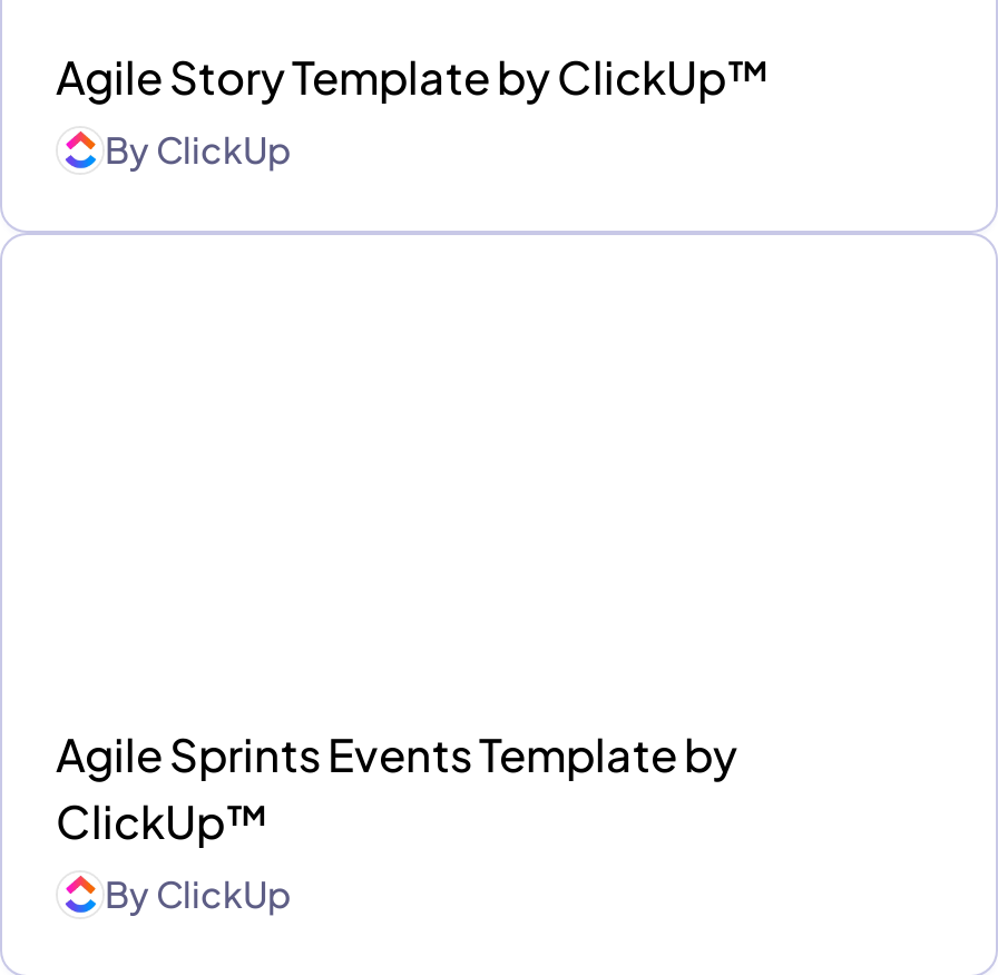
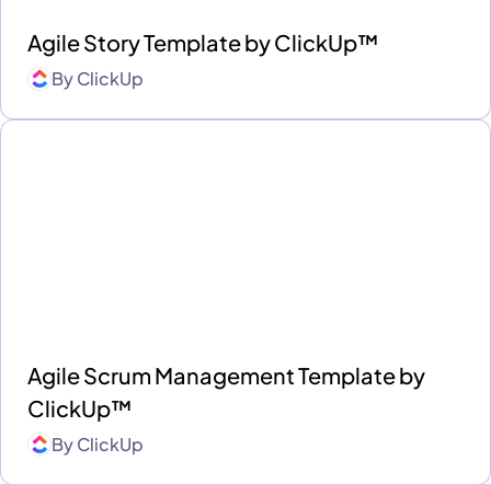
[56,726,737,782] Agile Sprints Events Template by -> [27,362,425,389] Agile Scrum Management Template by

